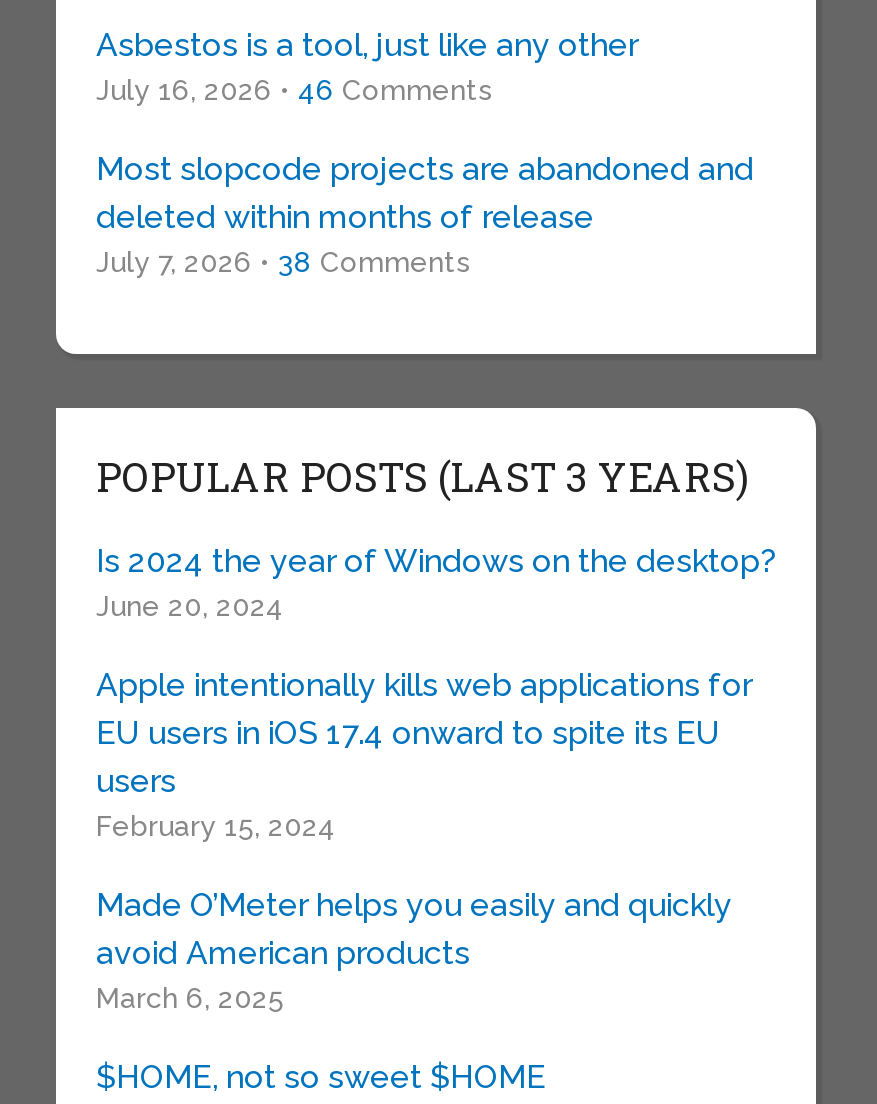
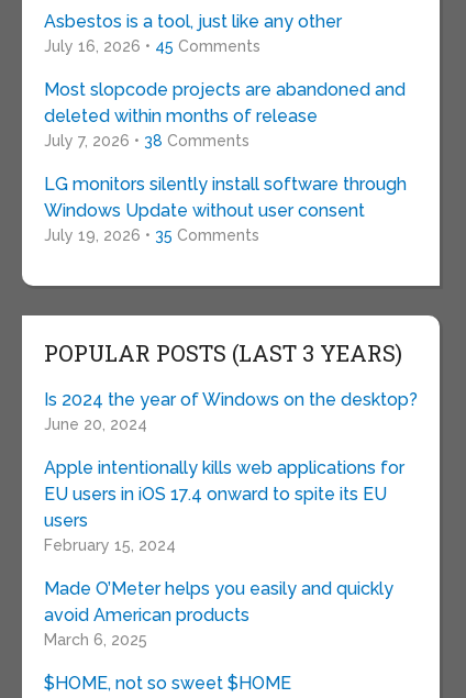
[96,74,492,106] July 16, 2026 • 46 Comments -> [44,37,260,55] July 16, 2026 • 45 Comments
none -> [44,174,407,244] LG monitors silently install software through | Windows Update without user consent | July 19, 2026 • 35 Comments

